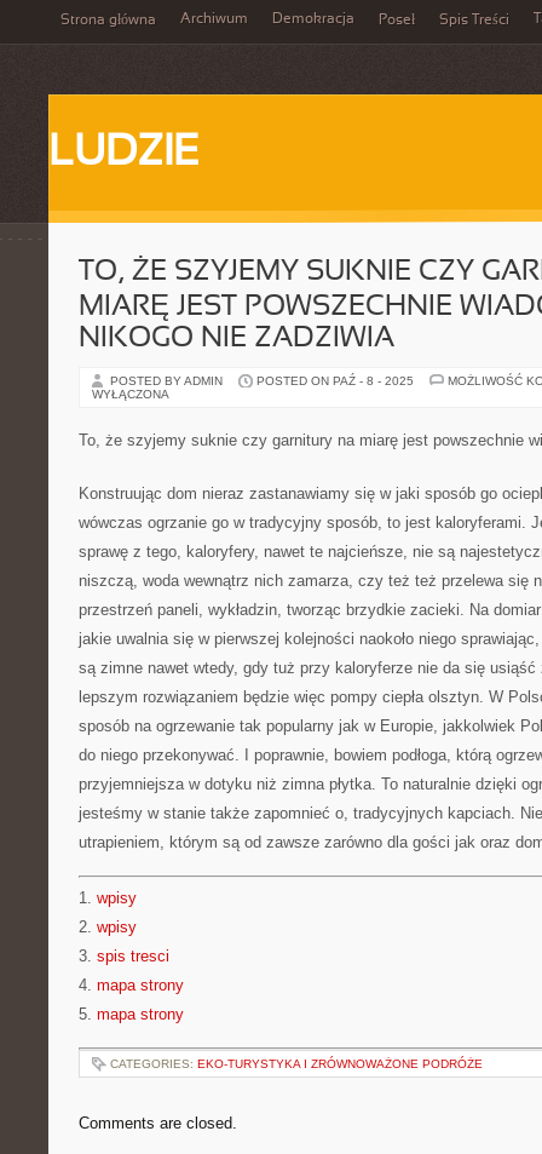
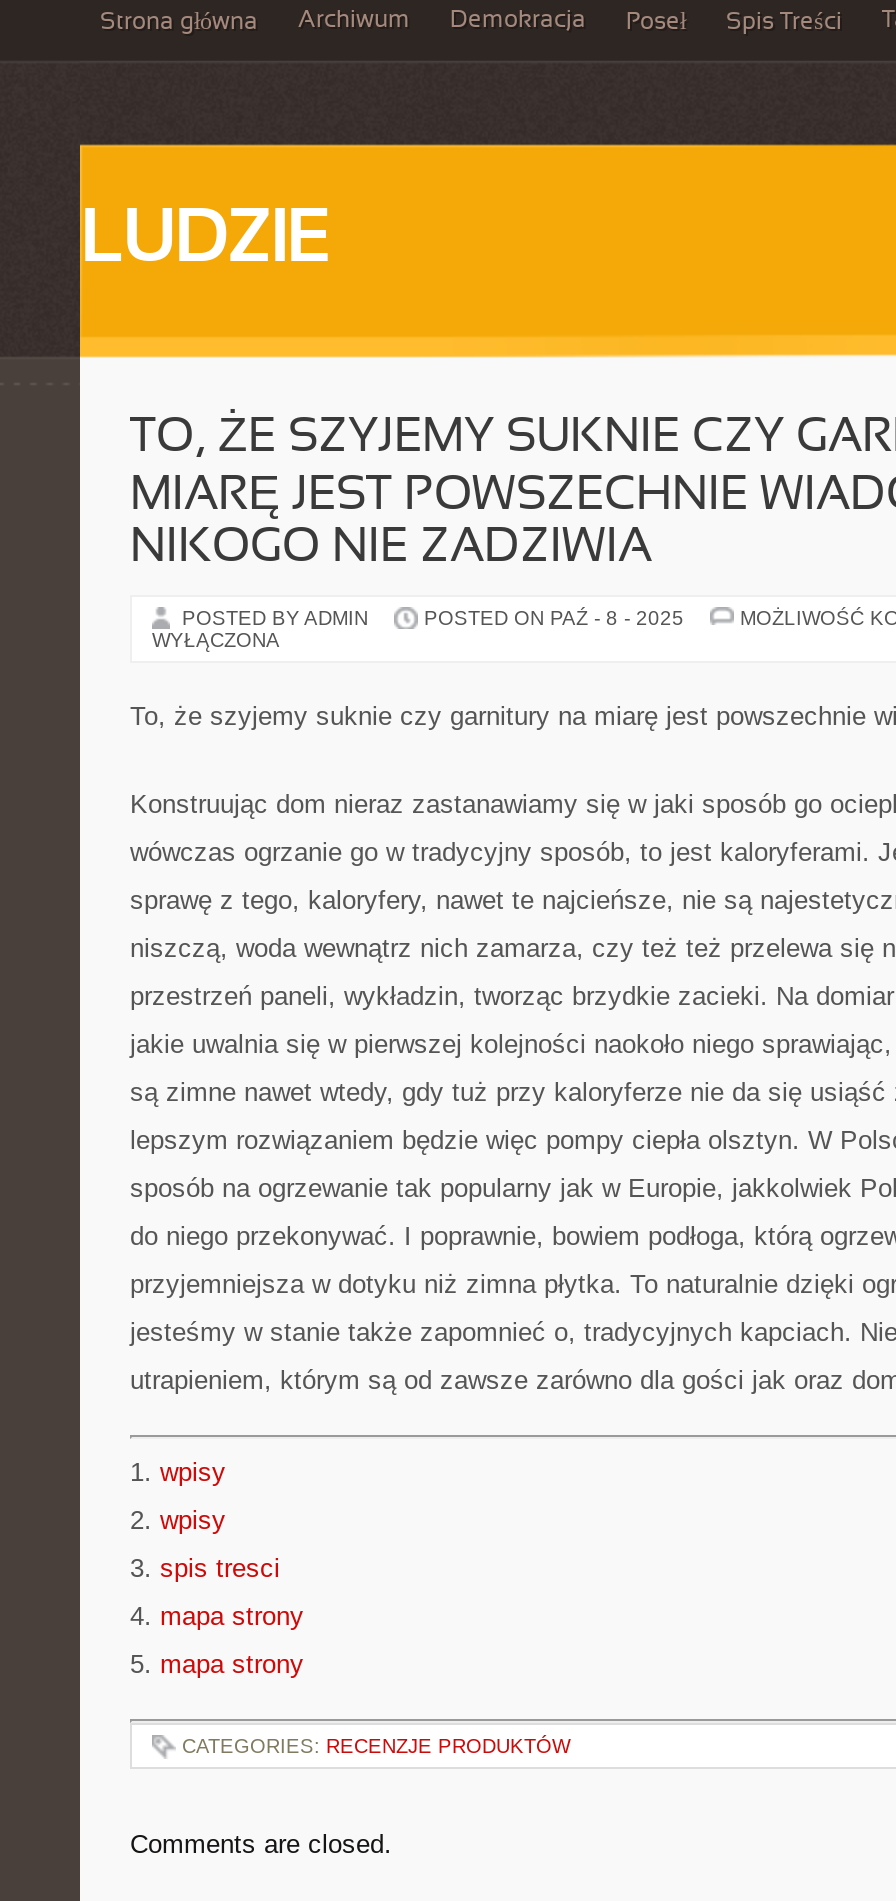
[110,1057,483,1070] CATEGORIES: EKO-TURYSTYKA I ZRÓWNOWAŻONE PODRÓŻE -> [182,1735,570,1757] CATEGORIES: RECENZJE PRODUKTÓW

